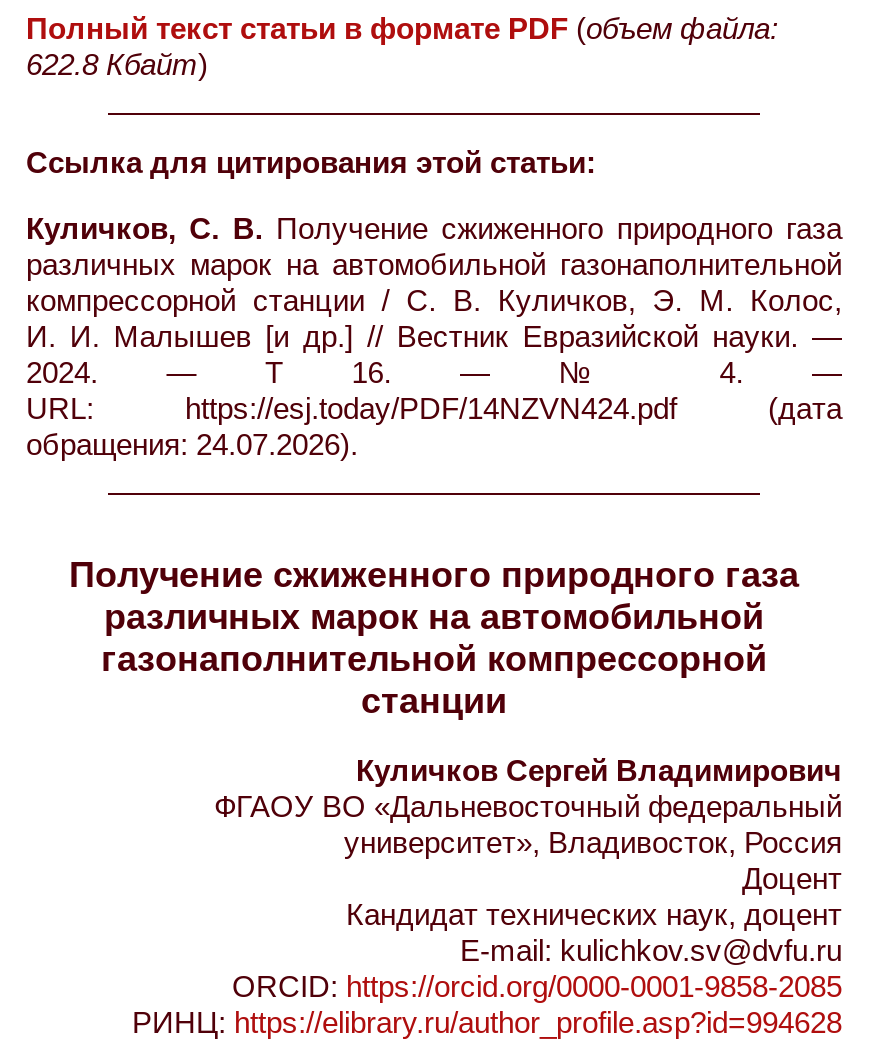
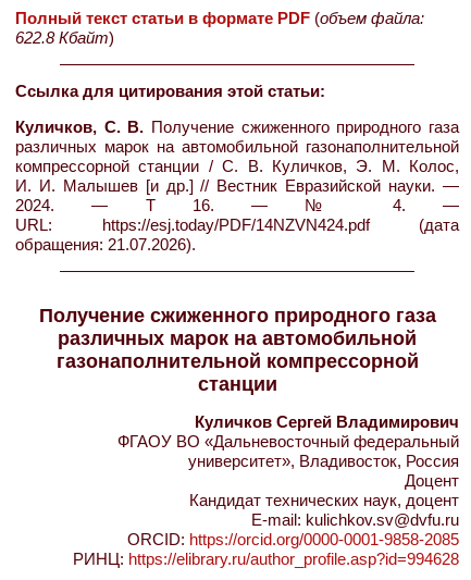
[26,427,358,461] обращения: 24.07.2026). -> [15,235,196,254] обращения: 21.07.2026).

